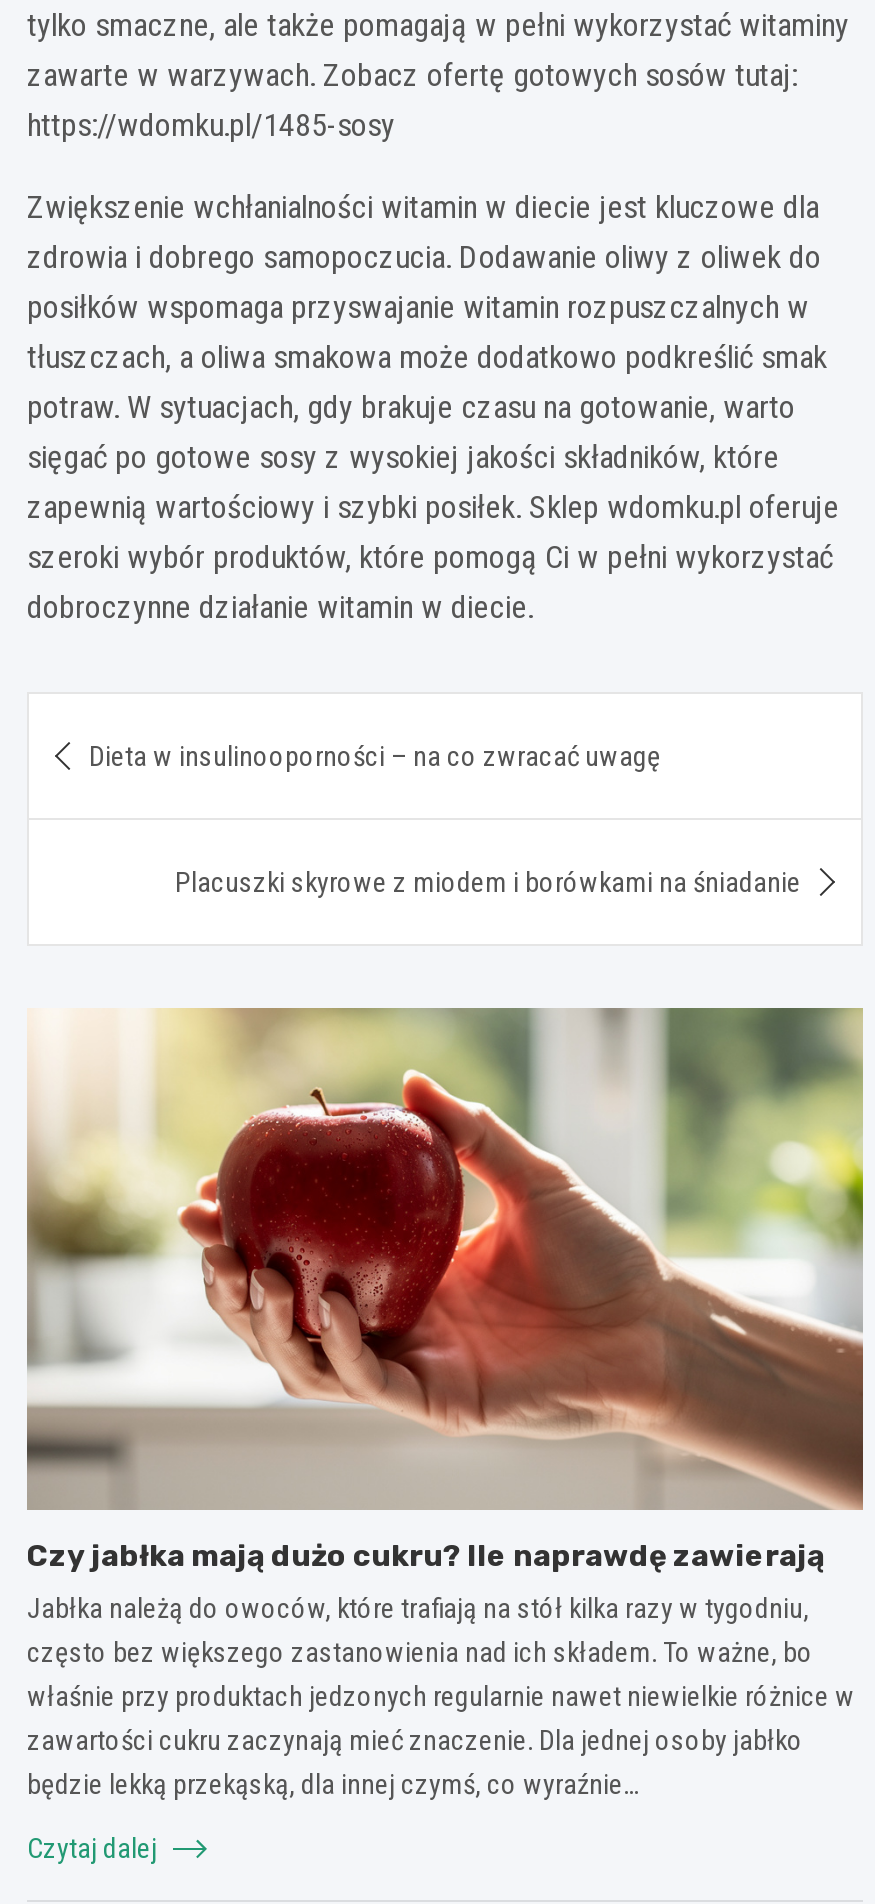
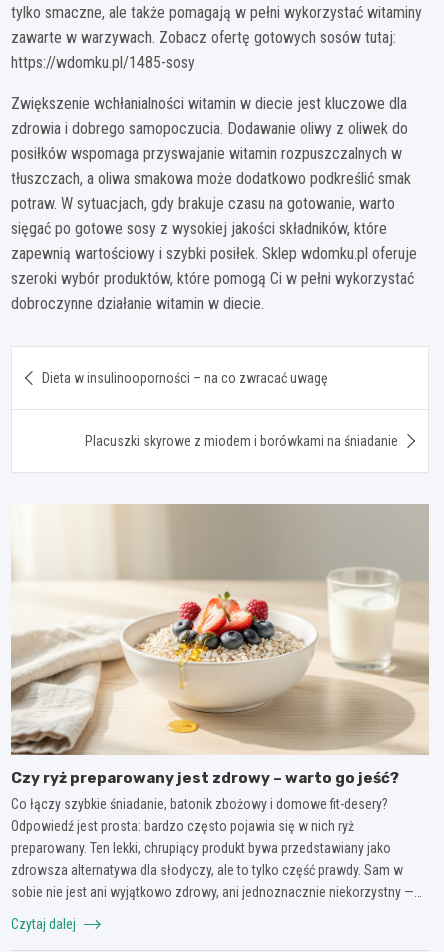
[25,1008,865,1573] [image] | Czy jabłka mają dużo cukru? Ile naprawdę zawierają -> [10,504,430,787] [image] | Czy ryż preparowany jest zdrowy – warto go jeść?
[27,1591,855,1799] Jabłka należą do owoców, które trafiają na stół kilka razy w tygodniu, | często bez większego zastanowienia nad ich składem. To ważne, bo | właśnie przy produktach jedzonych regularnie nawet niewielkie różnice w | zawartości cukru zaczynają mieć znaczenie. Dla jednej osoby jabłko | będzie lekką przekąską, dla innej czymś, co wyraźnie… -> [11,796,422,900] Co łączy szybkie śniadanie, batonik zbożowy i domowe fit-desery? | Odpowiedź jest prosta: bardzo często pojawia się w nich ryż | preparowany. Ten lekki, chrupiący produkt bywa przedstawiany jako | zdrowsza alternatywa dla słodyczy, ale to tylko część prawdy. Sam w | sobie nie jest ani wyjątkowo zdrowy, ani jednoznacznie niekorzystny —…

